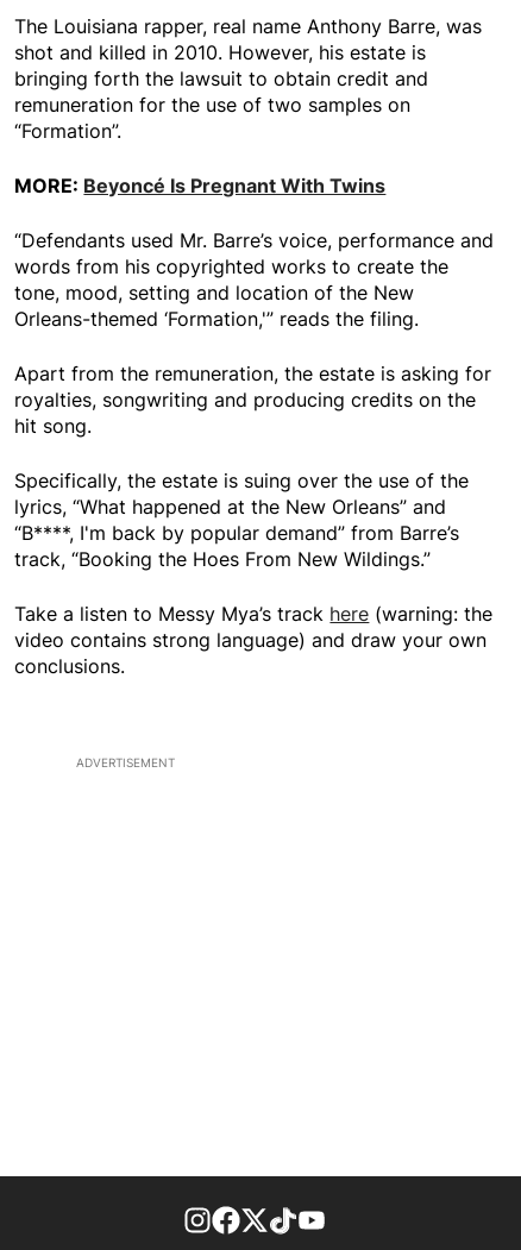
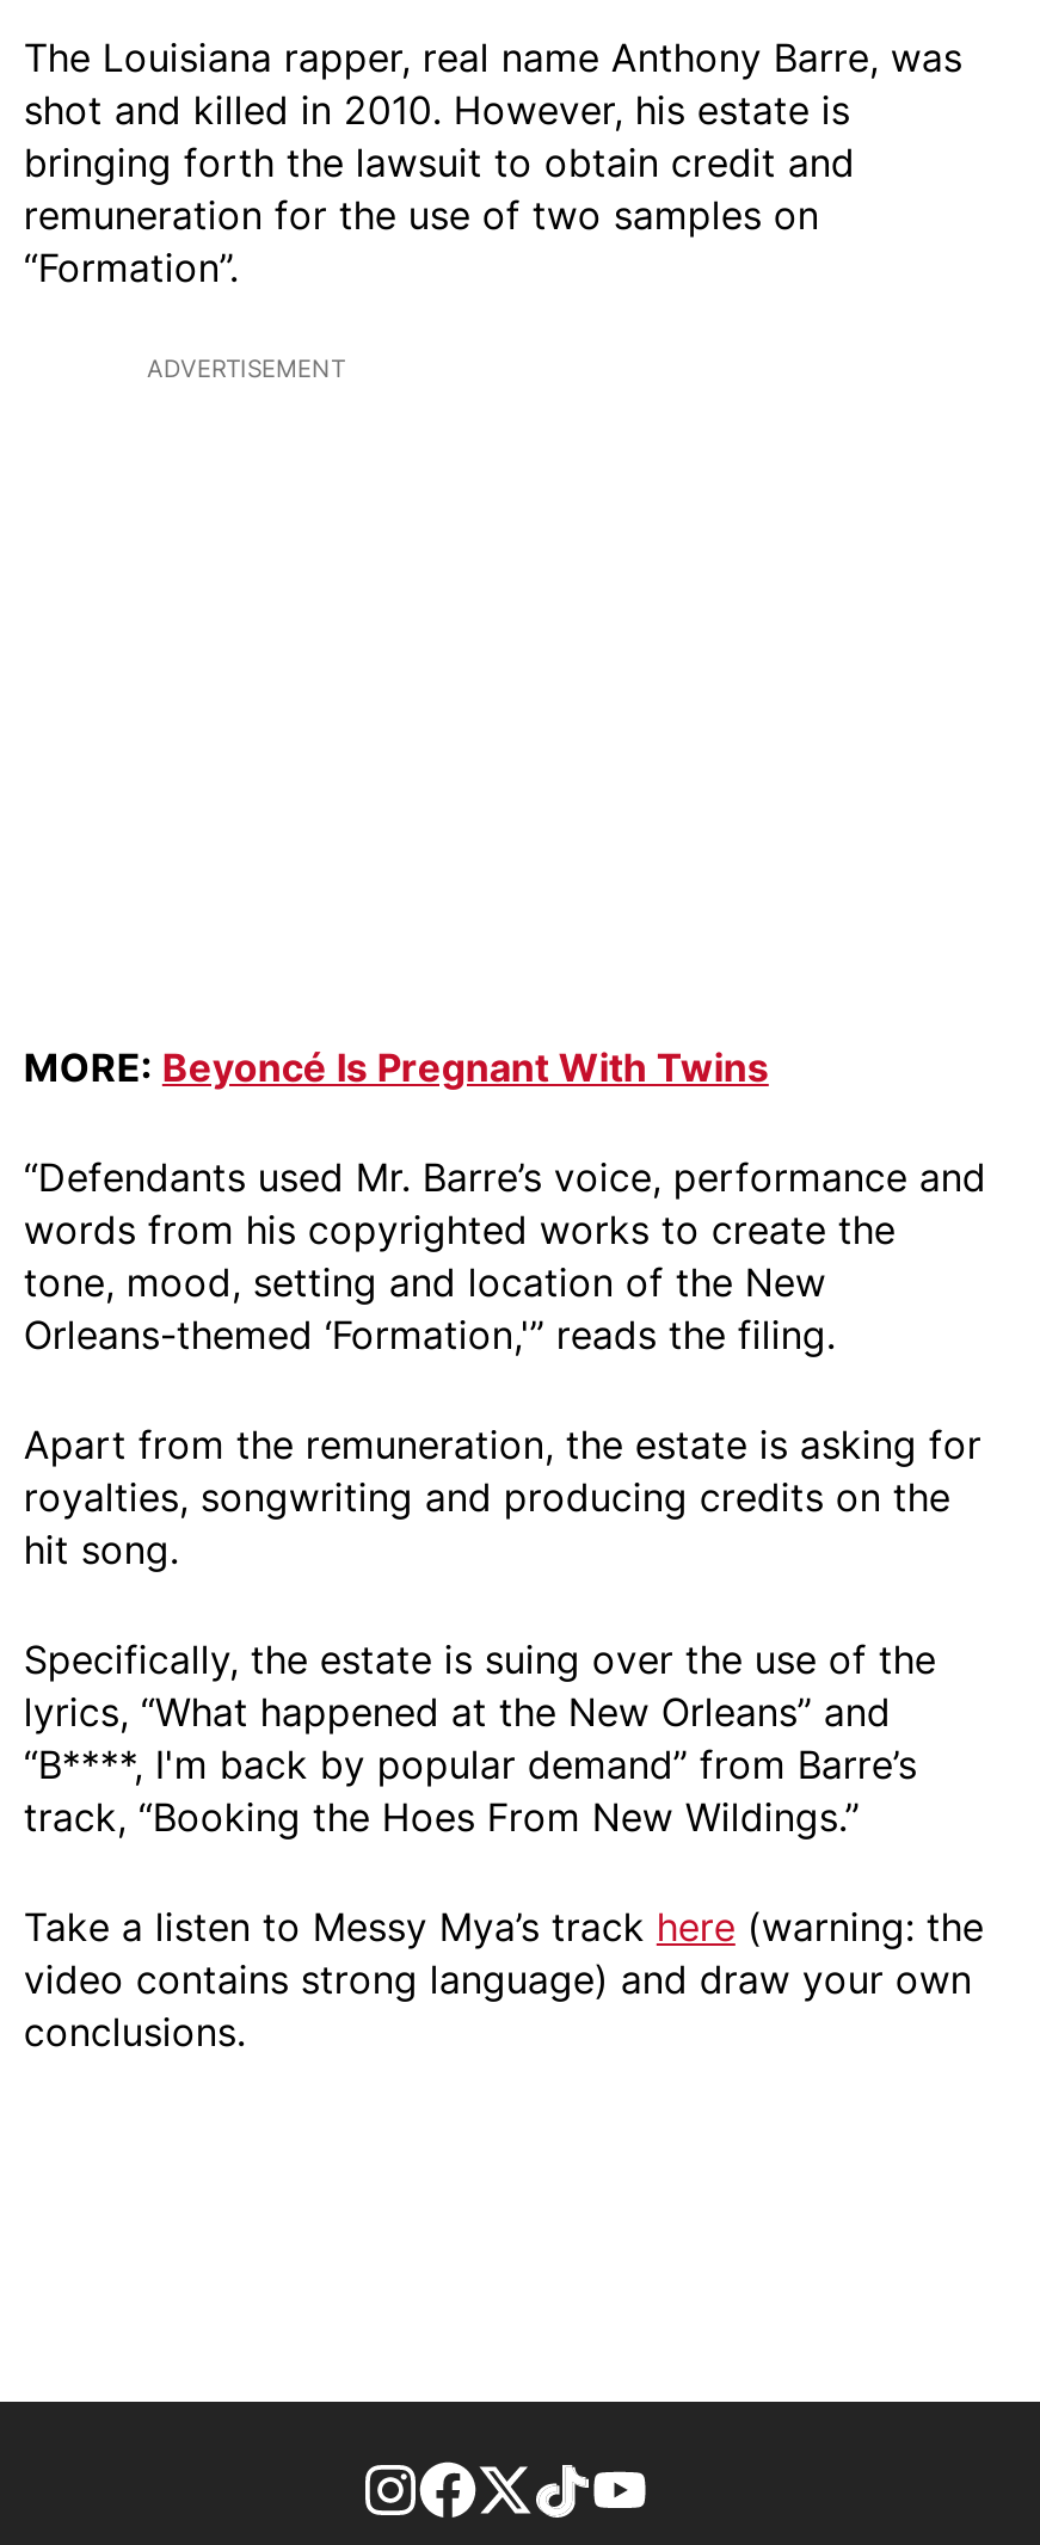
moved [15,173,494,678] -> [24,1043,986,2055]: MORE: Beyoncé Is Pregnant With Twins | “Defendants used Mr. Barre’s voice, performance and | words from his copyrighted works to create the | ... | video contains strong language) and draw your own | conclusions.
moved [76,755,175,769] -> [147,353,345,382]: ADVERTISEMENT

